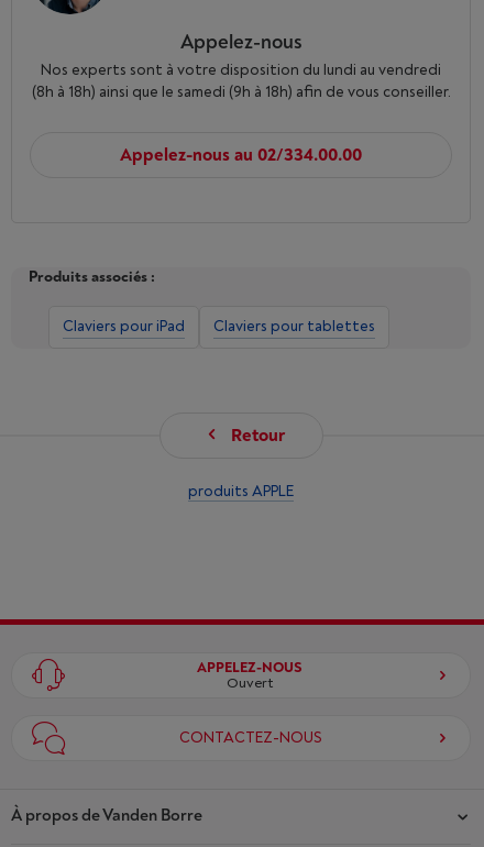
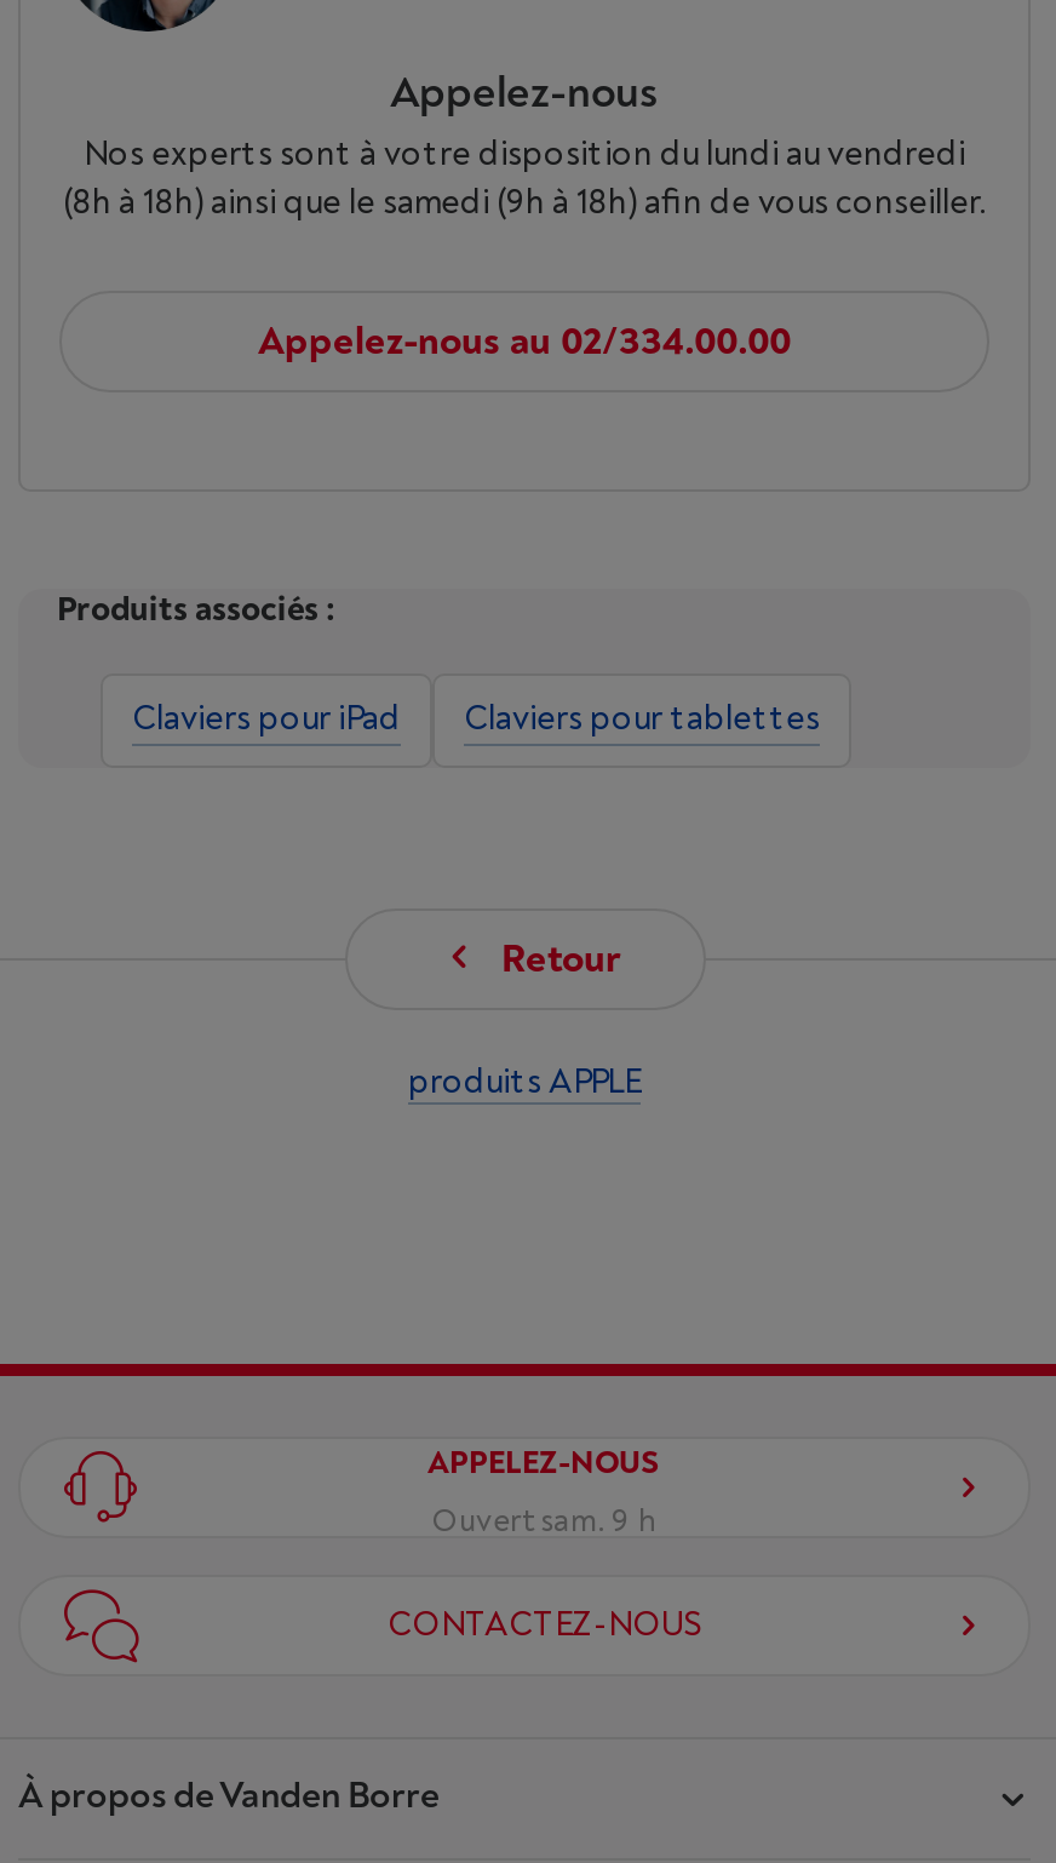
[227,674,273,692] Ouvert -> [432,1502,655,1541] Ouvert sam. 9 h

